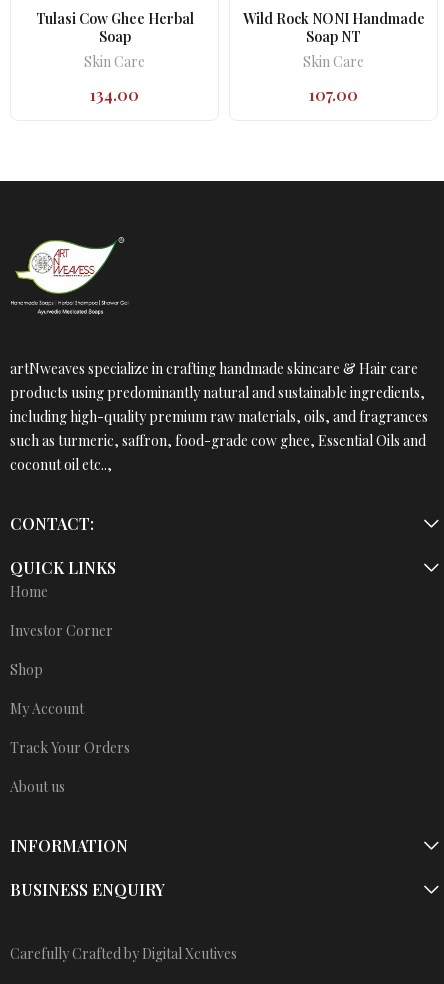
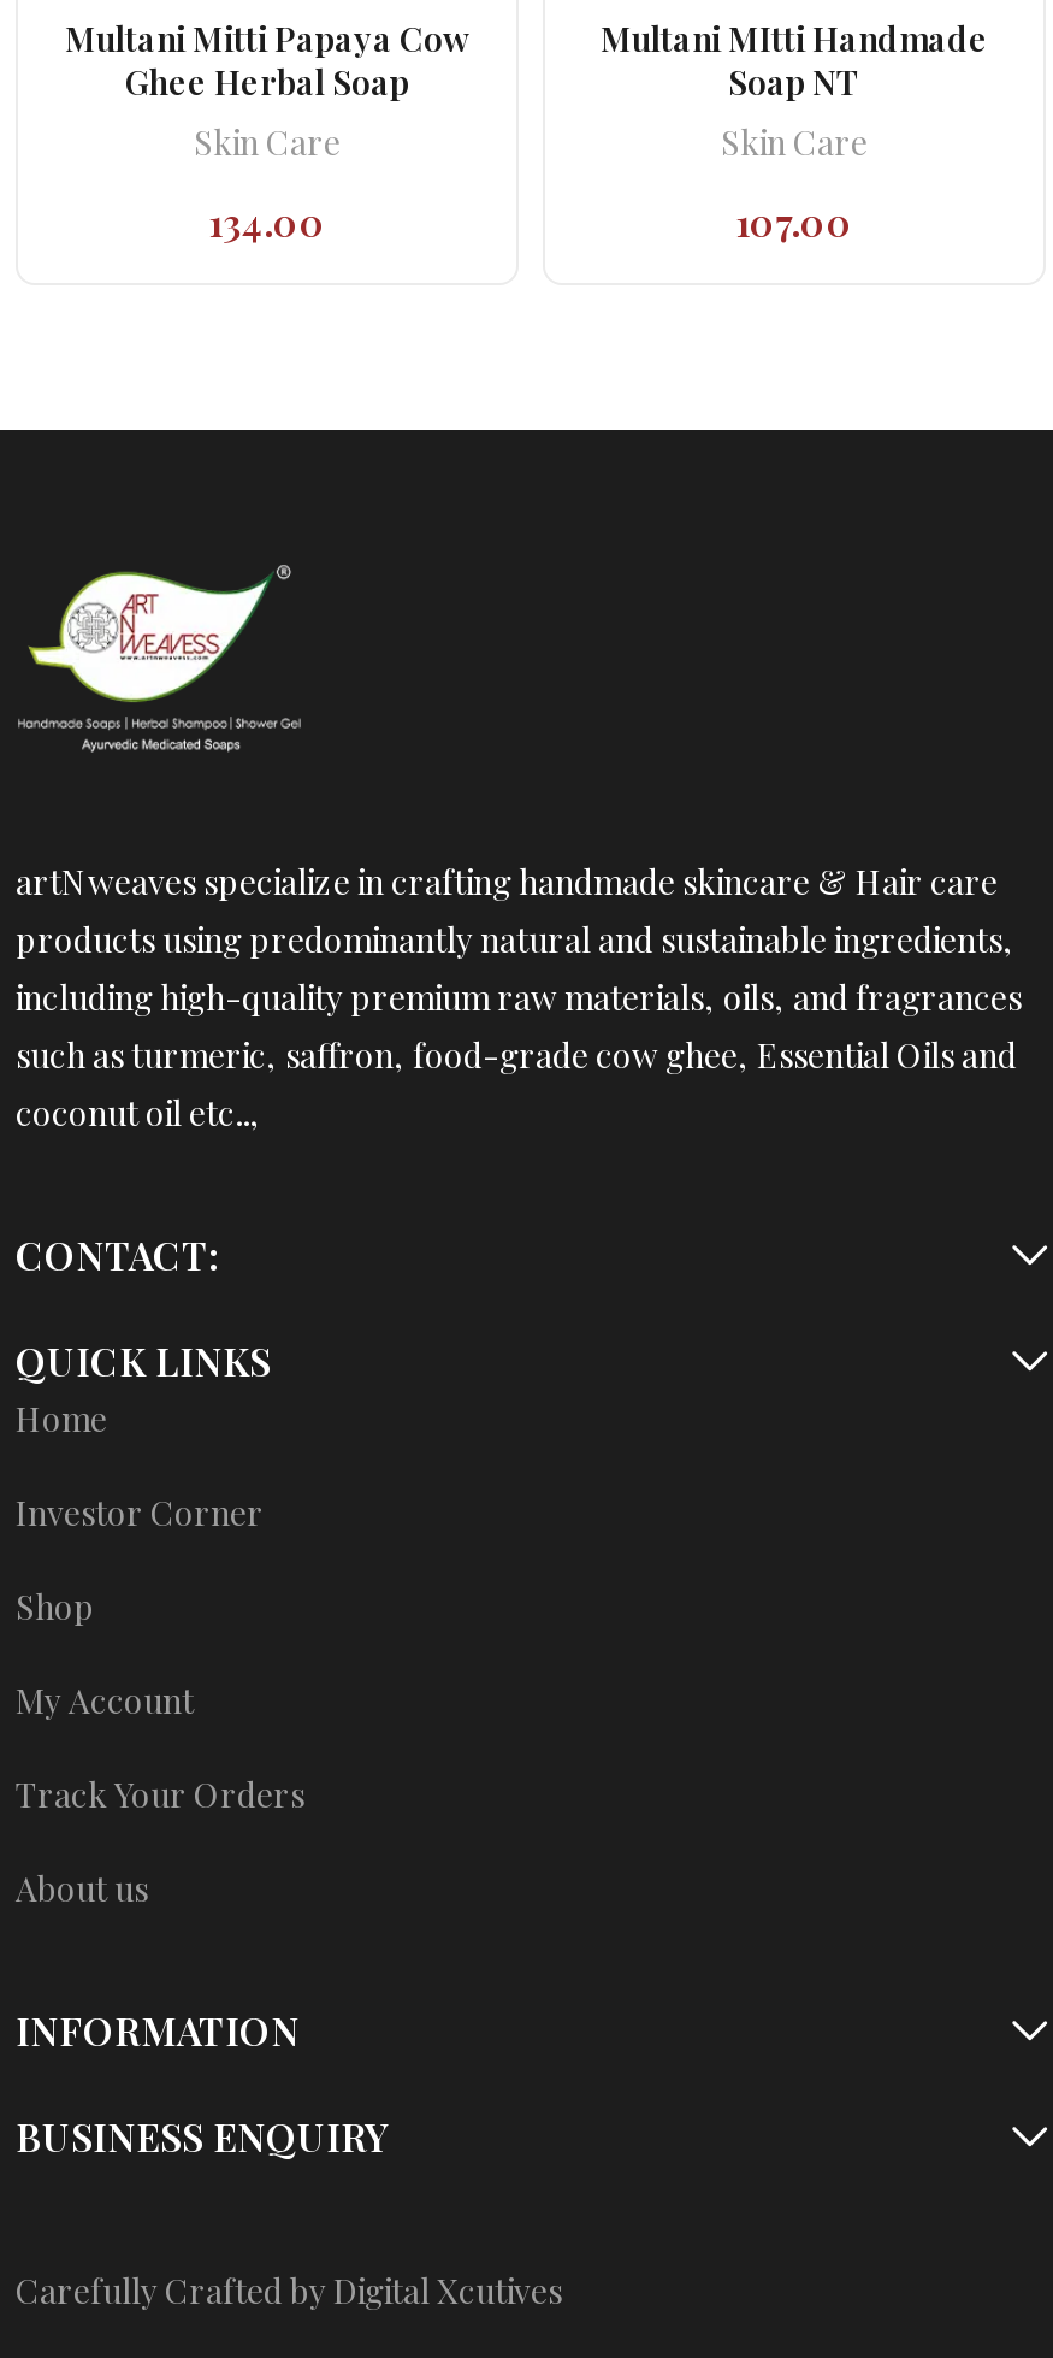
[35,9,193,46] Tulasi Cow Ghee Herbal | Soap -> [65,16,469,105] Multani Mitti Papaya Cow | Ghee Herbal Soap
[242,9,424,28] Wild Rock NONI Handmade -> [601,16,988,61] Multani MItti Handmade

